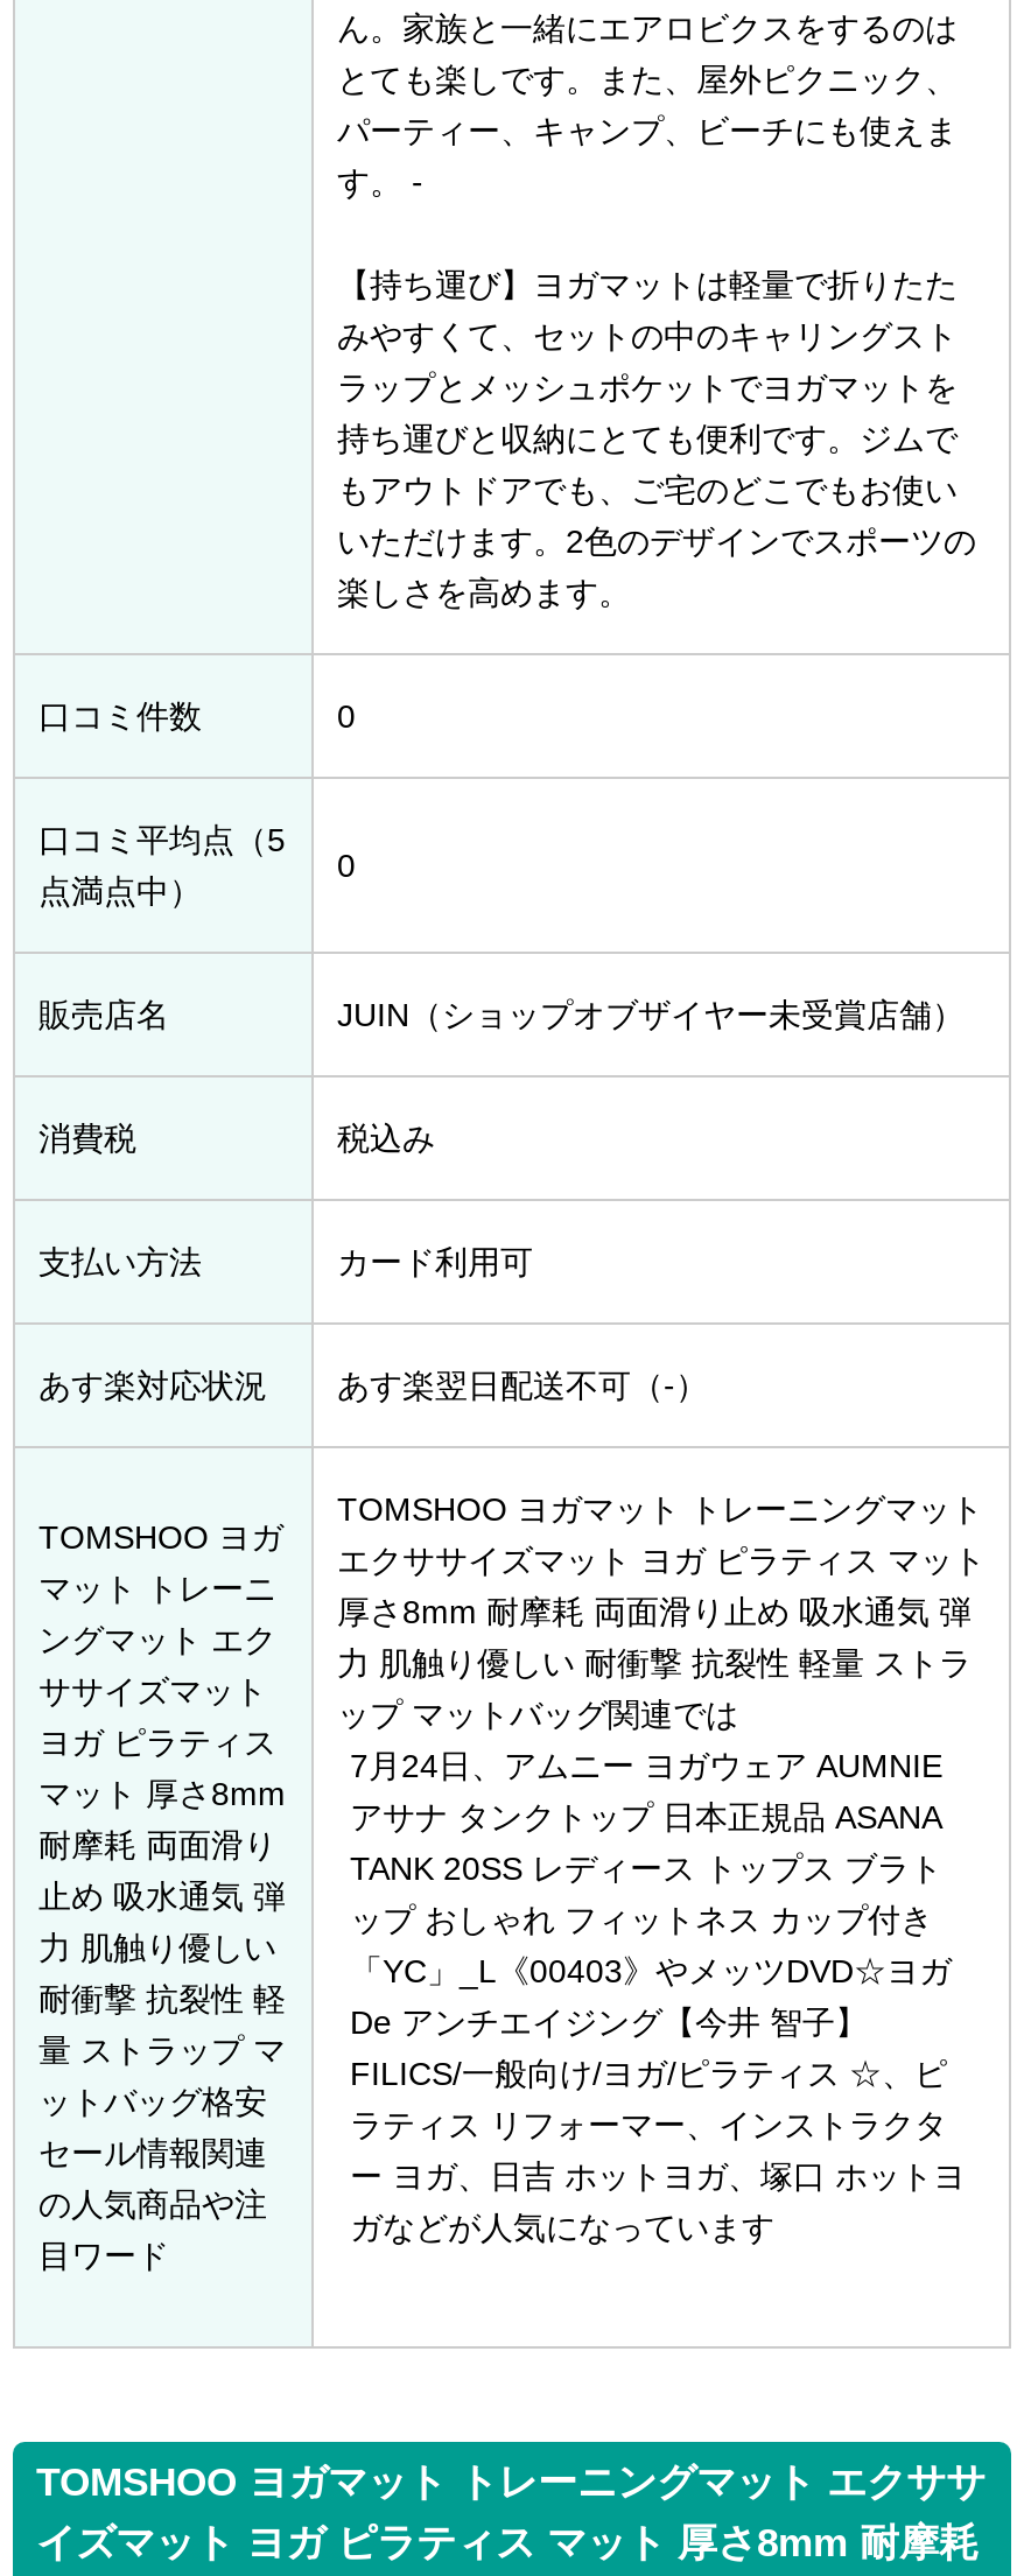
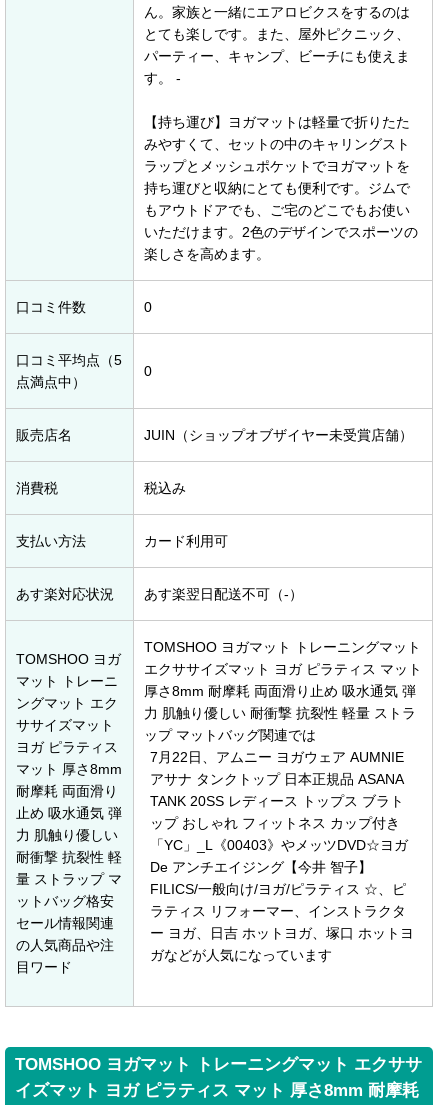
[350,1746,942,1783] 7月24日、アムニー ヨガウェア AUMNIE -> [149,749,403,765] 7月22日、アムニー ヨガウェア AUMNIE

